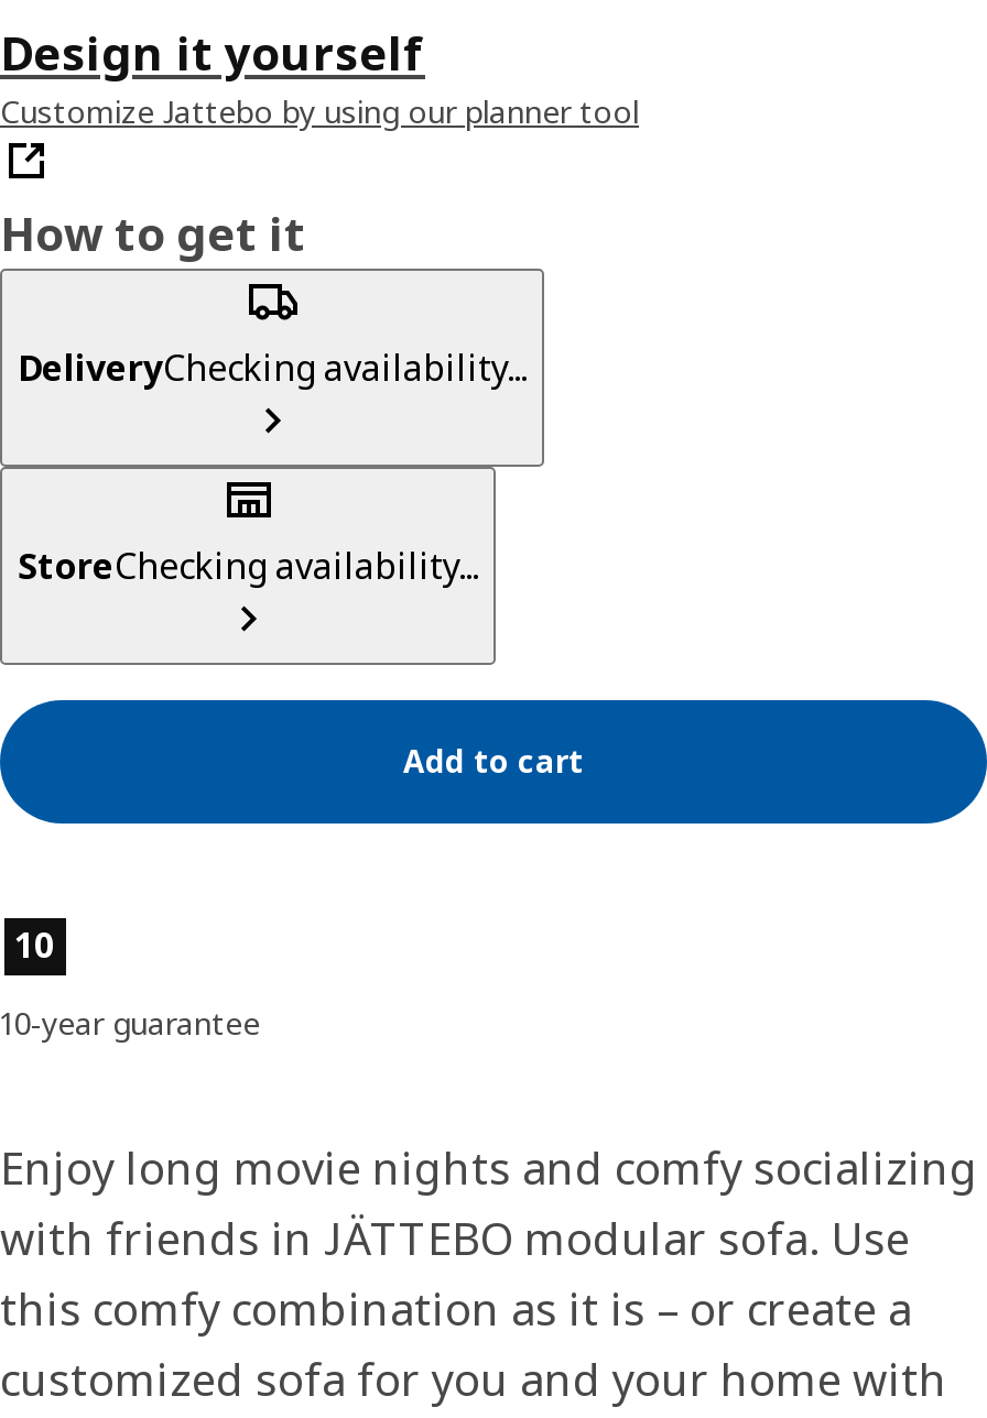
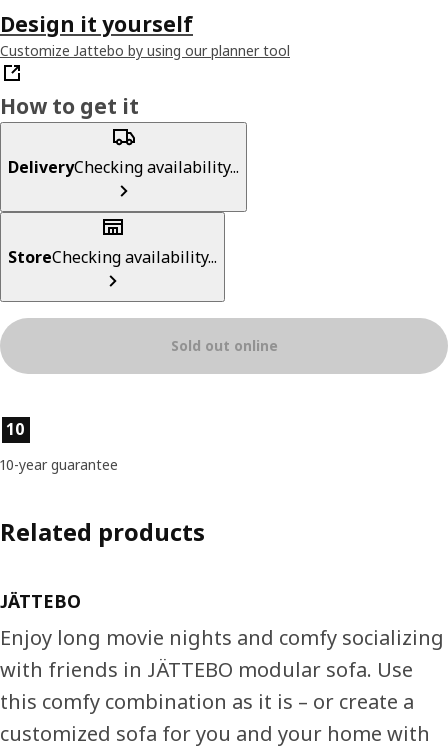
[403,740,584,782] Add to cart -> [170,336,277,355] Sold out online
none -> [0,515,205,613] Related products | JÄTTEBO

